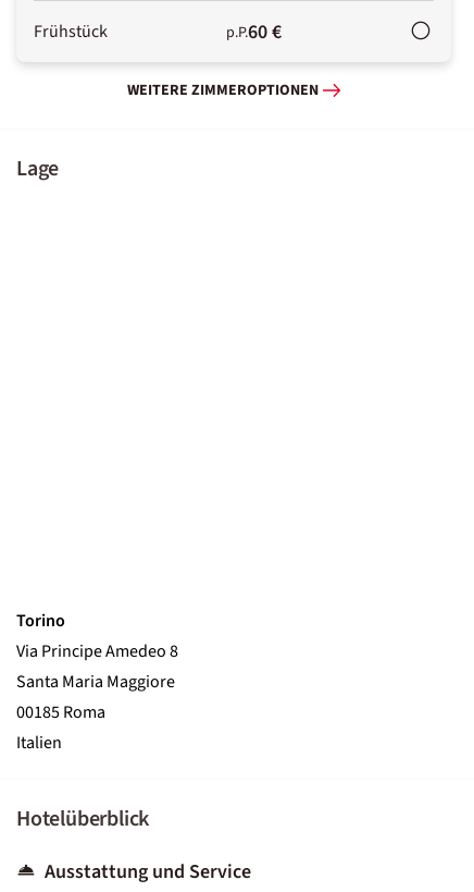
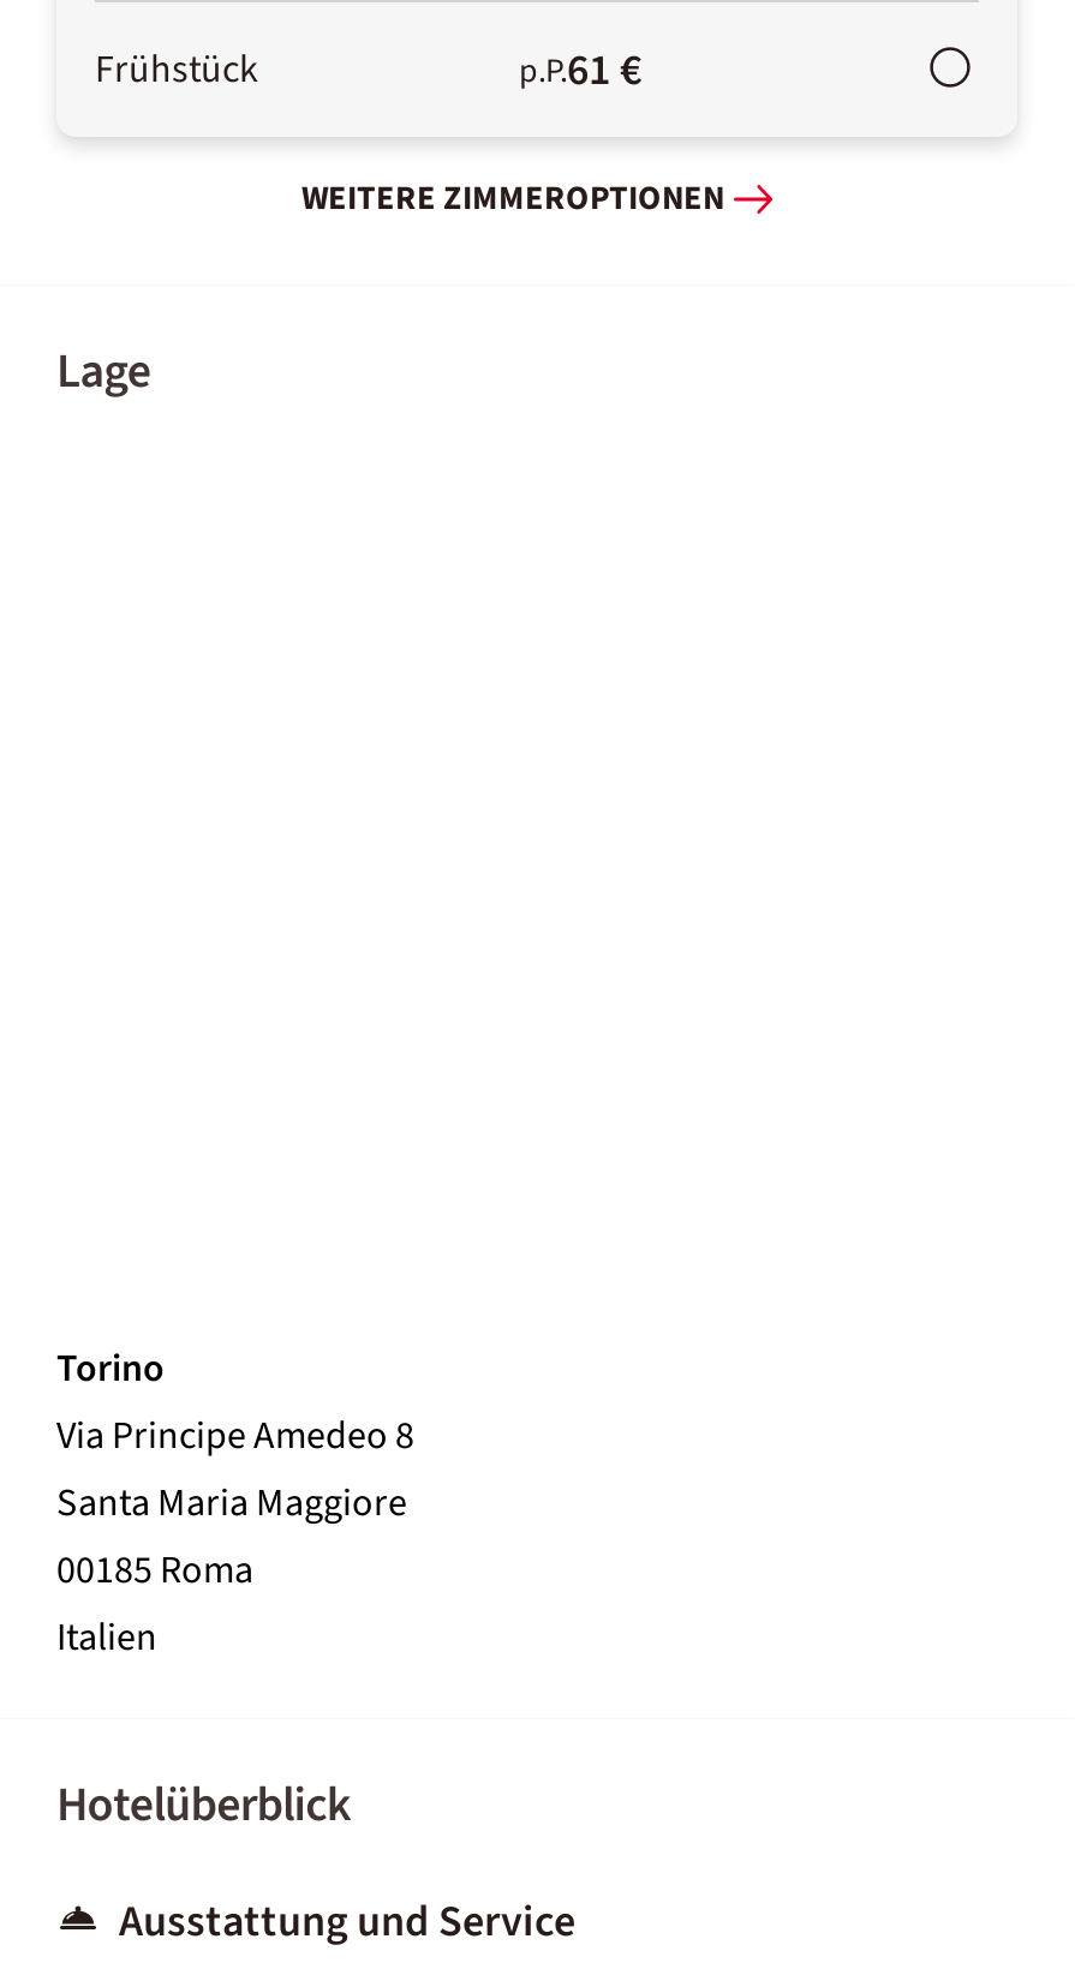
[226,18,281,46] p.P.60 € -> [519,41,641,101] p.P.61 €

